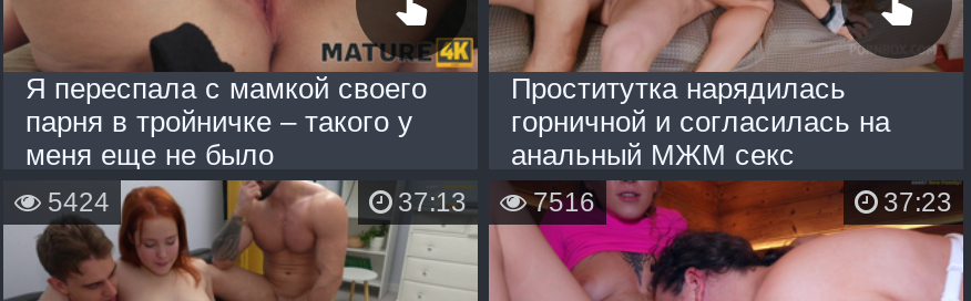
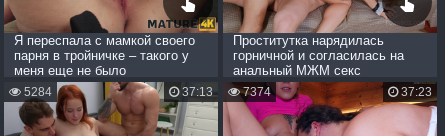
[41,187,110,218] 5424 -> [21,84,52,98] 5284
[391,187,595,218] 37:13 7516 -> [179,84,271,98] 37:13 7374

